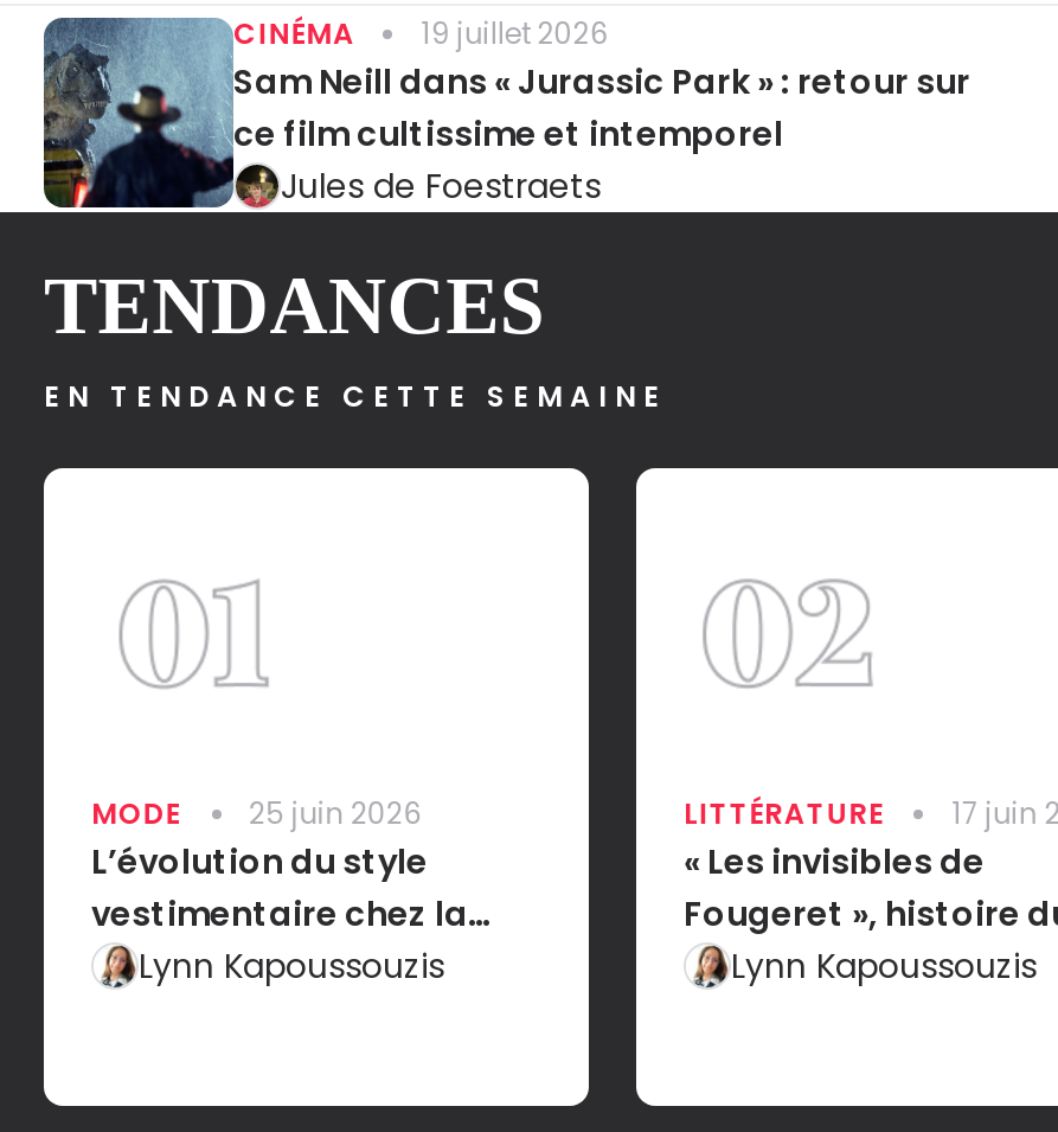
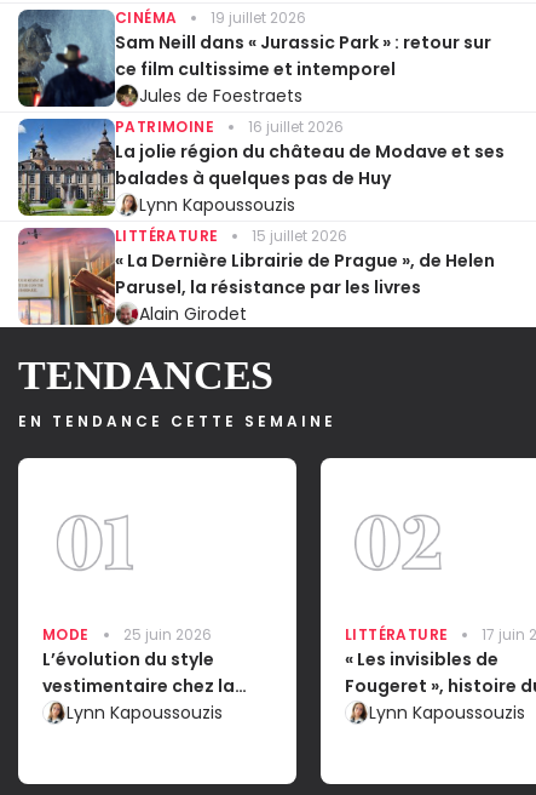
none -> [17,116,505,326] [image] | PATRIMOINE | 16 juillet 2026 | La jolie région du château de Modave et ses | balades à quelques pas de Huy | Lynn Kapoussouzis | LITTÉRATURE | 15 juillet 2026 | « La Dernière Librairie de Prague », de Helen | Parusel, la résistance par les livres | Alain Girodet
none -> [17,228,122,326] [image]

